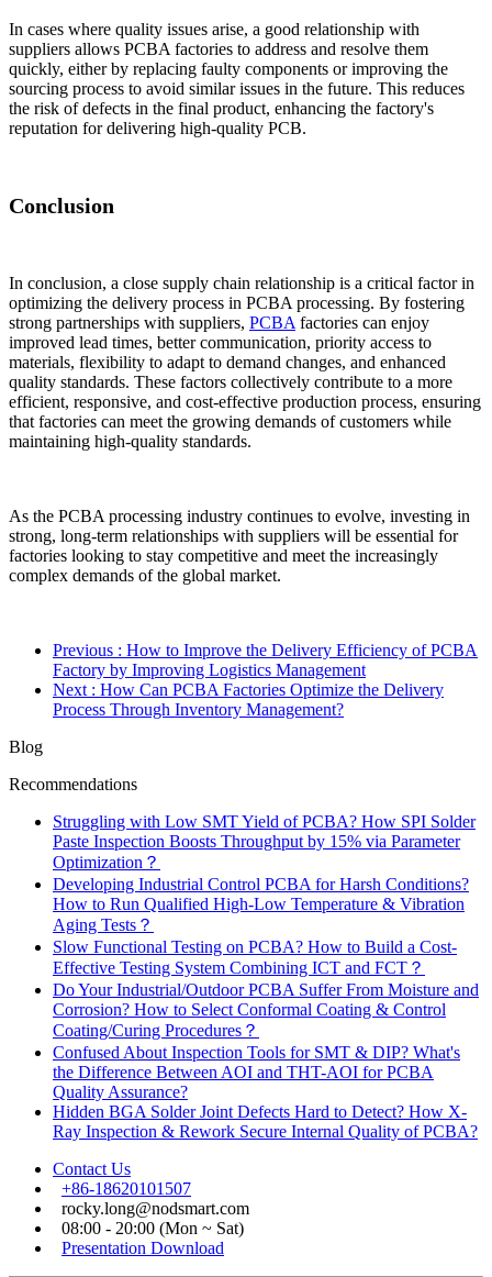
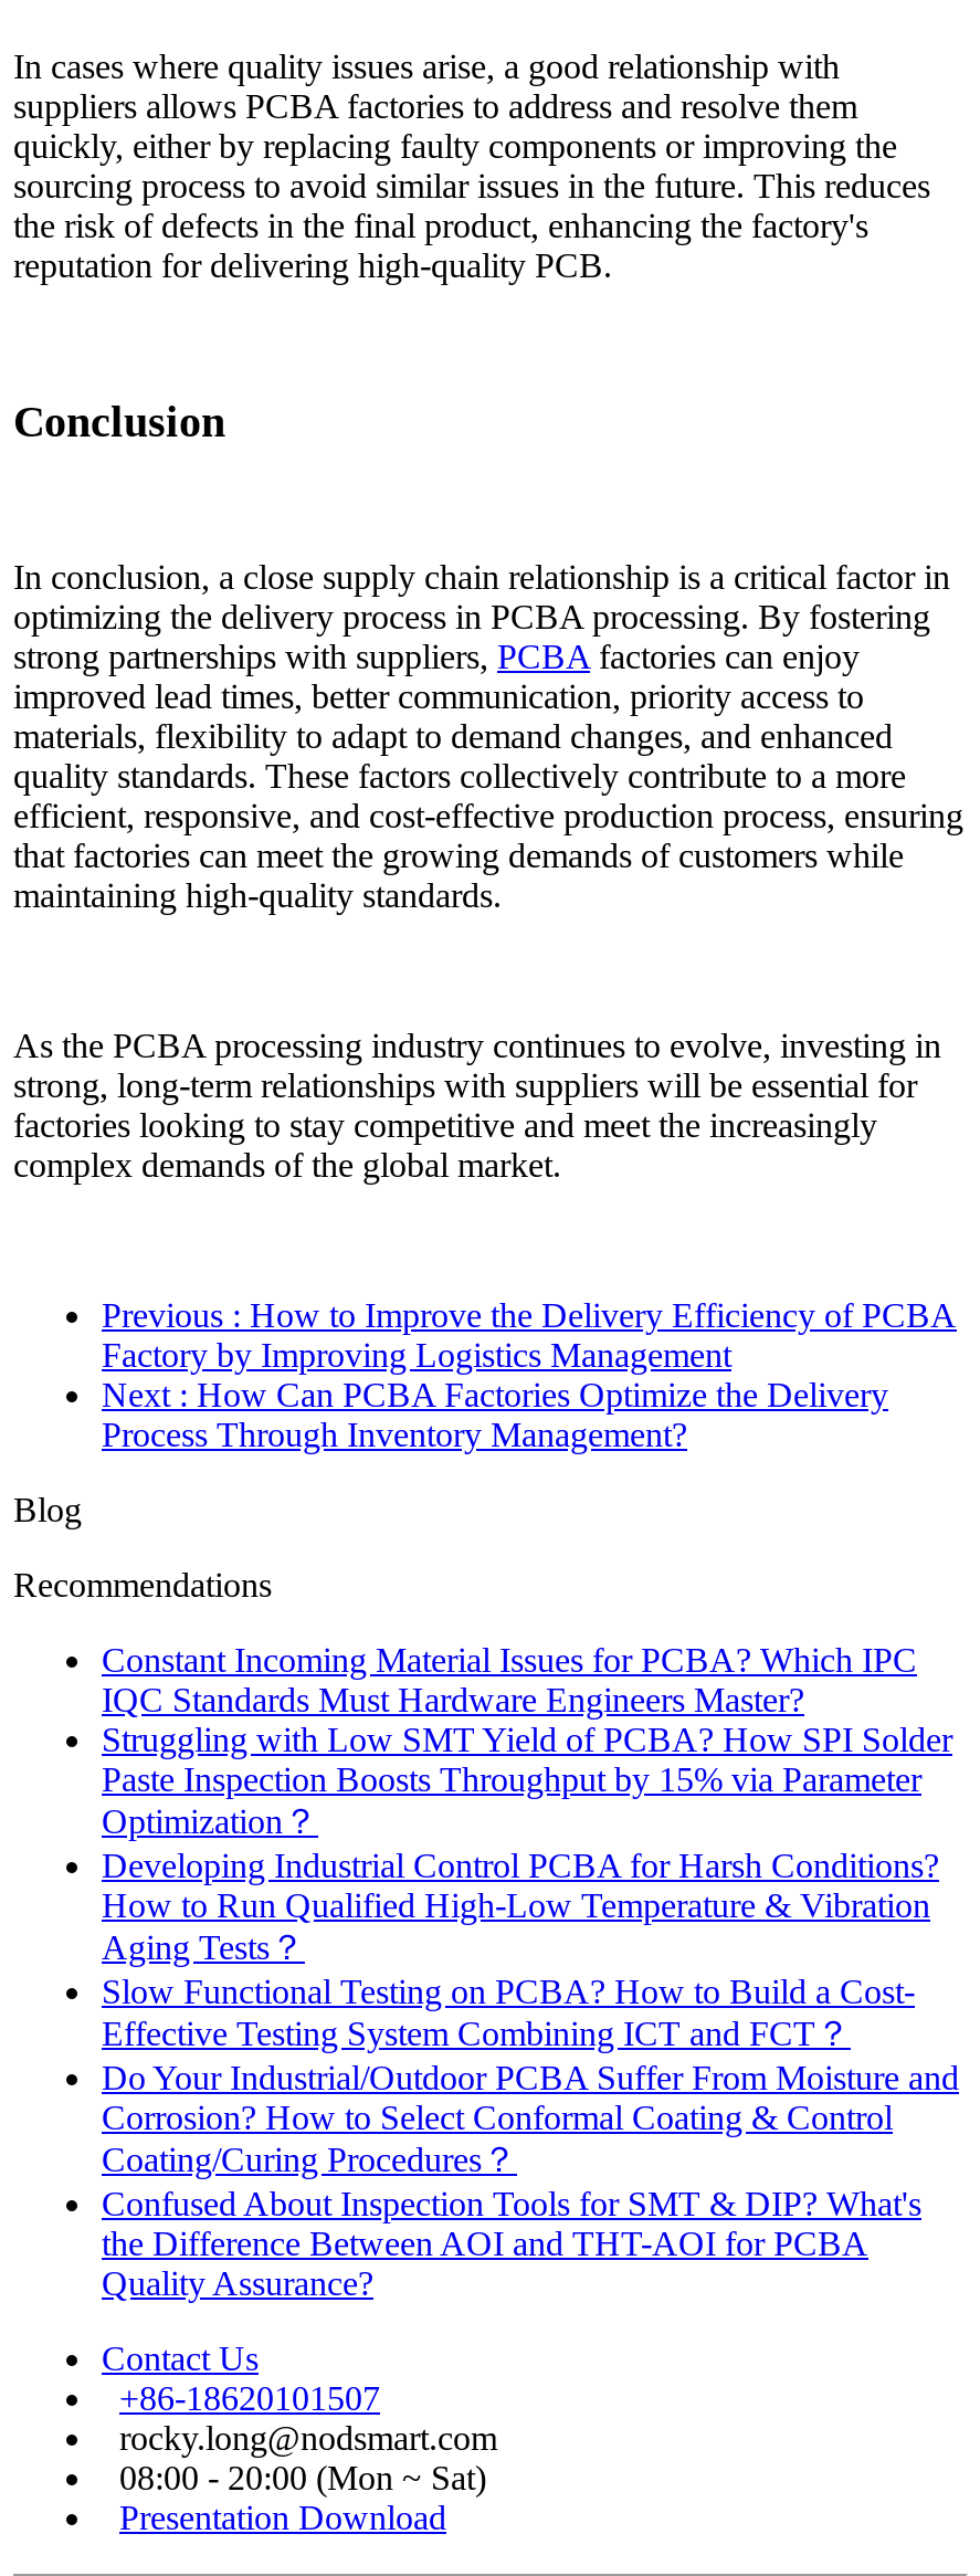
none -> [102,1641,917,1719] Constant Incoming Material Issues for PCBA? Which IPC | IQC Standards Must Hardware Engineers Master?
moved [53,812,479,1101] -> [102,1721,959,2302]: Struggling with Low SMT Yield of PCBA? How SPI Solder | Paste Inspection Boosts Throughput by 15% via Parameter | Optimization？ | ... | the Difference Between AOI and THT-AOI for PCBA | Quality Assurance?
[53,1102,478,1141] Hidden BGA Solder Joint Defects Hard to Detect? How X- | Ray Inspection & Rework Secure Internal Quality of PCBA? -> none

